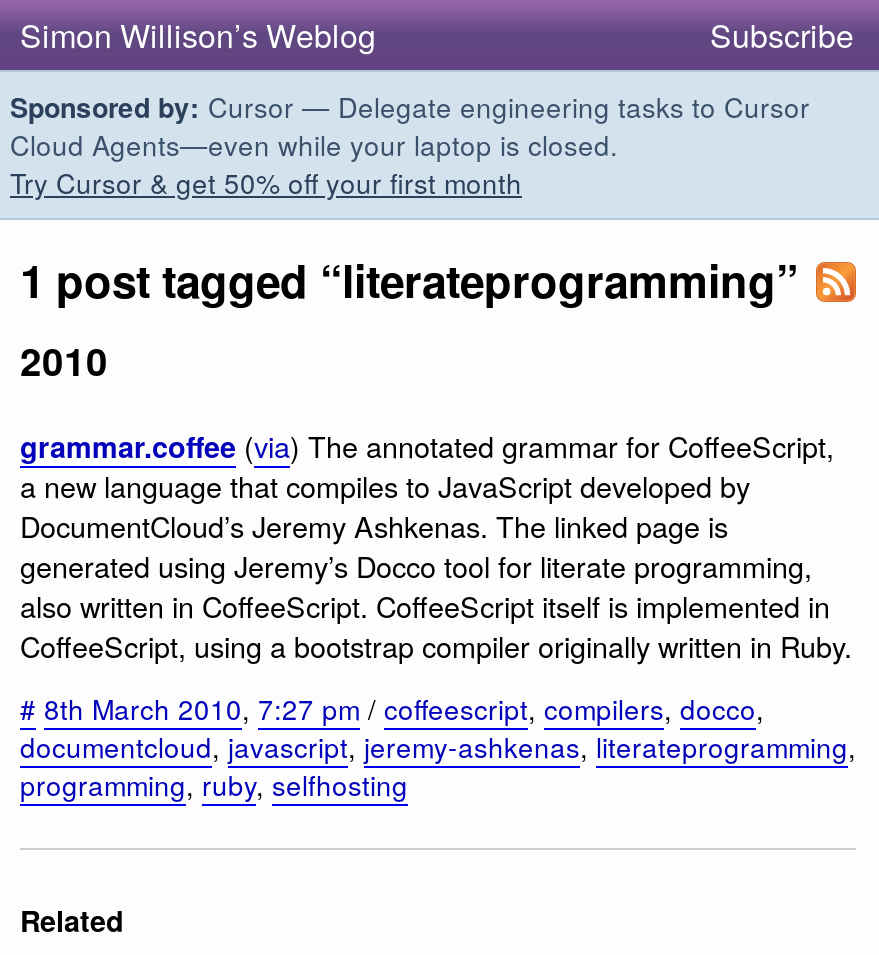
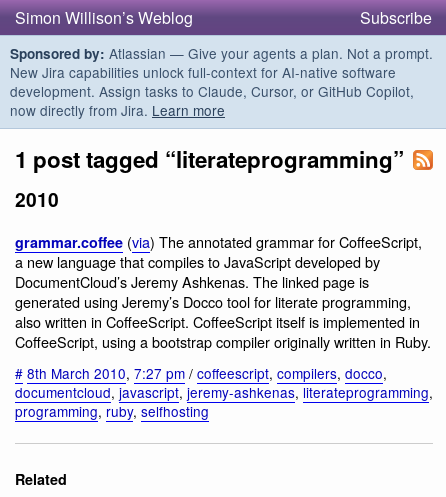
[10,86,810,202] Sponsored by: Cursor — Delegate engineering tasks to Cursor | Cloud Agents—even while your laptop is closed. | Try Cursor & get 50% off your first month -> [10,43,433,120] Sponsored by: Atlassian — Give your agents a plan. Not a prompt. | New Jira capabilities unlock full-context for AI-native software | development. Assign tasks to Claude, Cursor, or GitHub Copilot, | now directly from Jira. Learn more

